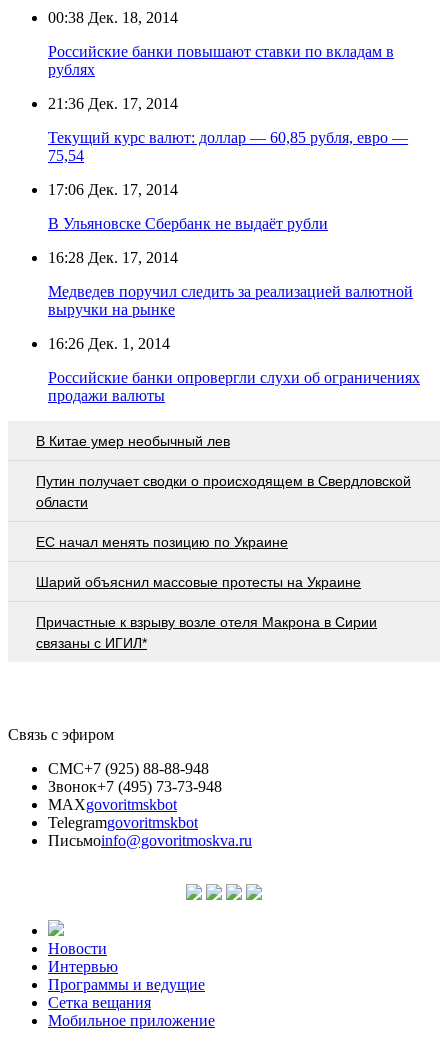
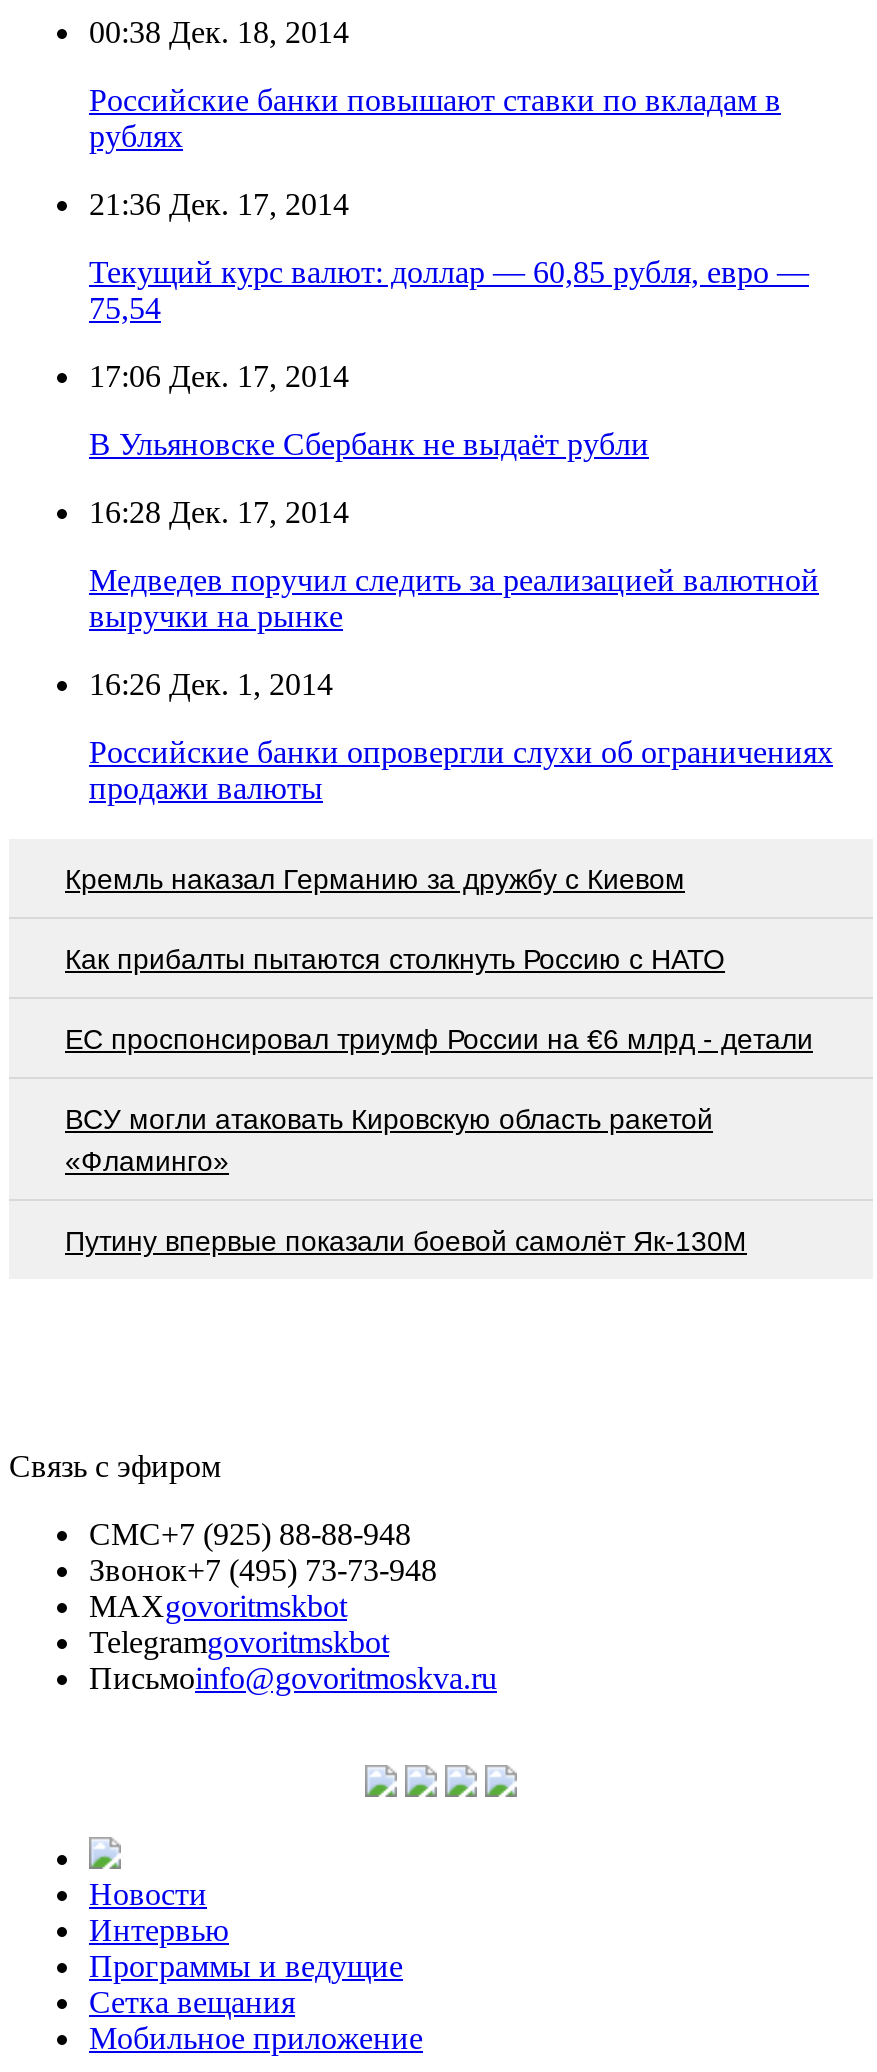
[36,433,230,449] В Китае умер необычный лев -> [65,862,685,894] Кремль наказал Германию за дружбу с Киевом
[36,473,411,510] Путин получает сводки о происходящем в Свердловской | области -> [65,942,725,974] Как прибалты пытаются столкнуть Россию с НАТО
[36,534,288,550] ЕС начал менять позицию по Украине -> [65,1022,813,1054] EC проспонсировал триумф России на €6 млрд - детали
[36,574,361,590] Шарий объяснил массовые протесты на Украине -> [65,1102,713,1176] ВСУ могли атаковать Кировскую область ракетой | «Фламинго»
[36,614,377,651] Причастные к взрыву возле отеля Макрона в Сирии | связаны с ИГИЛ* -> [65,1224,747,1256] Путину впервые показали боевой самолёт Як-130М

